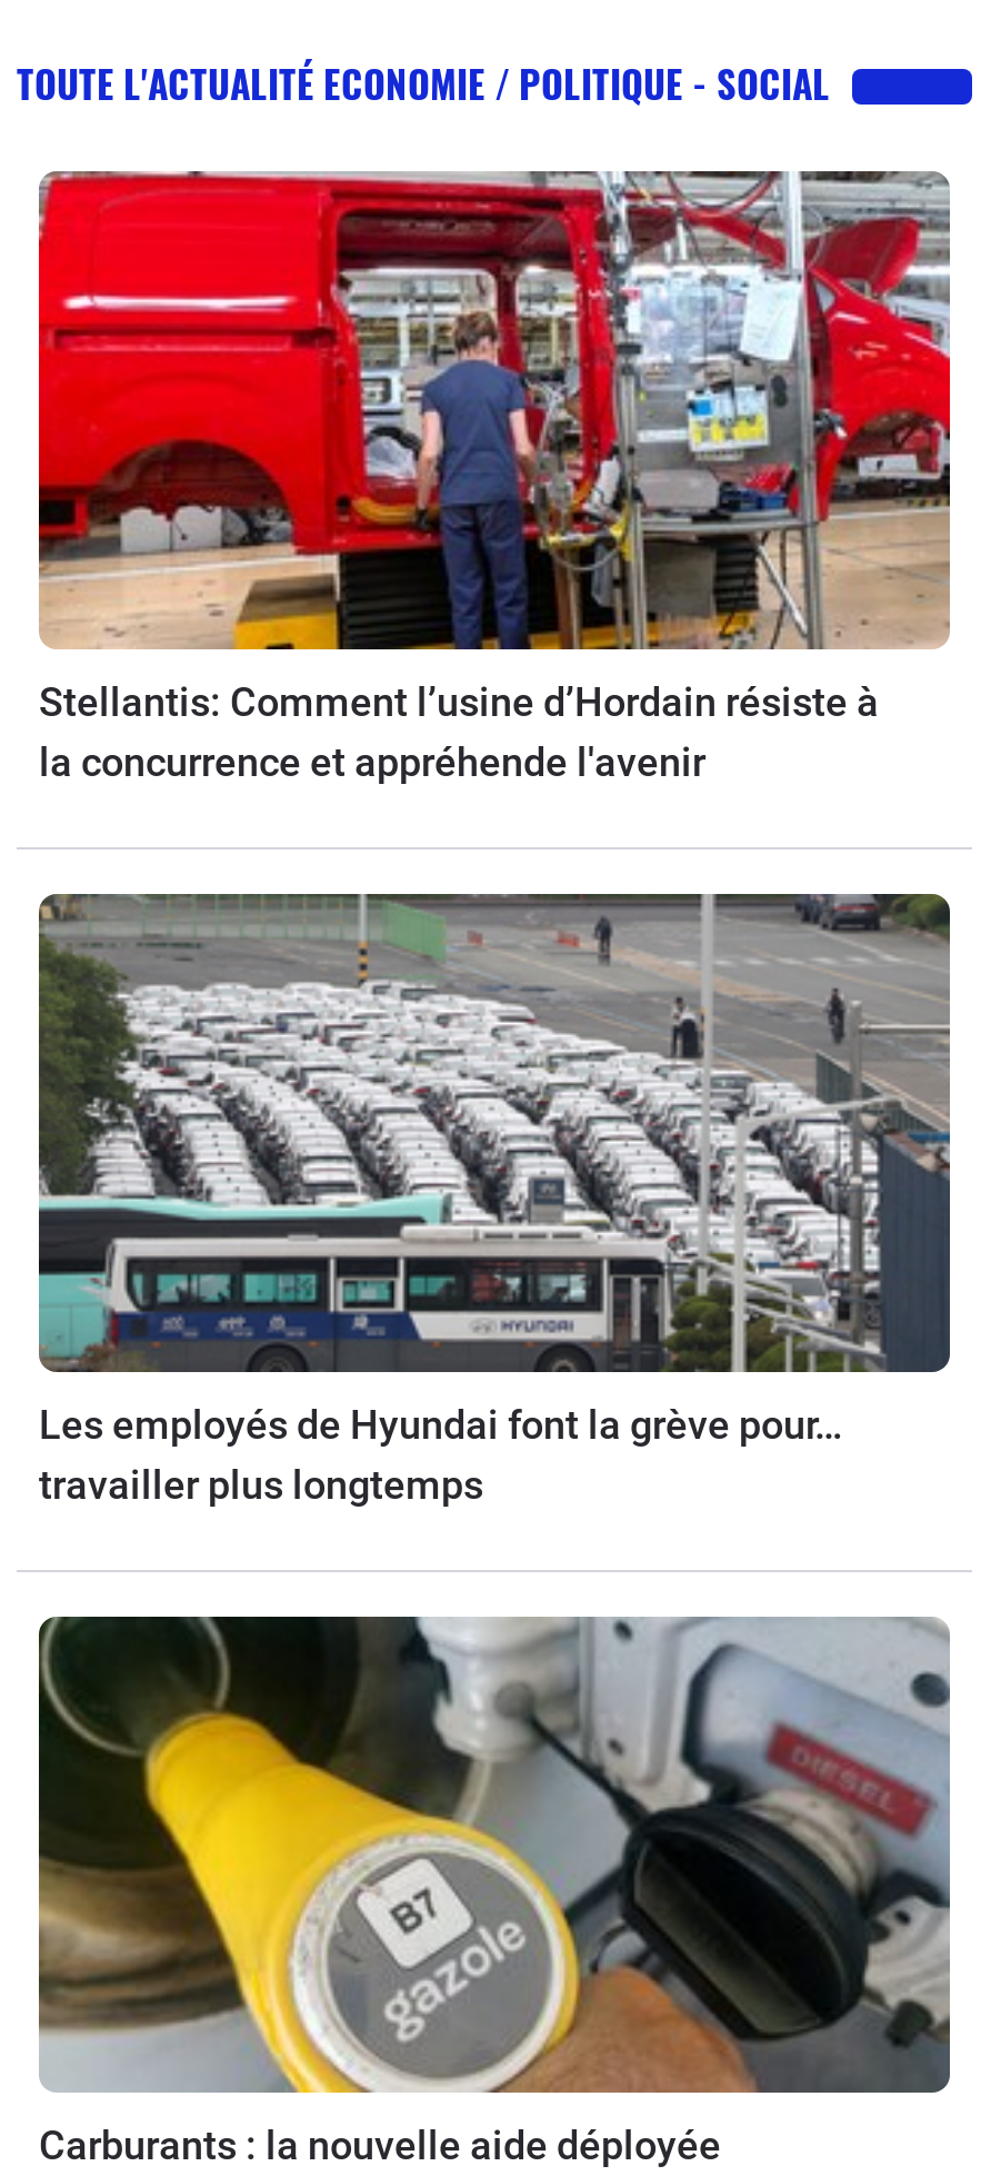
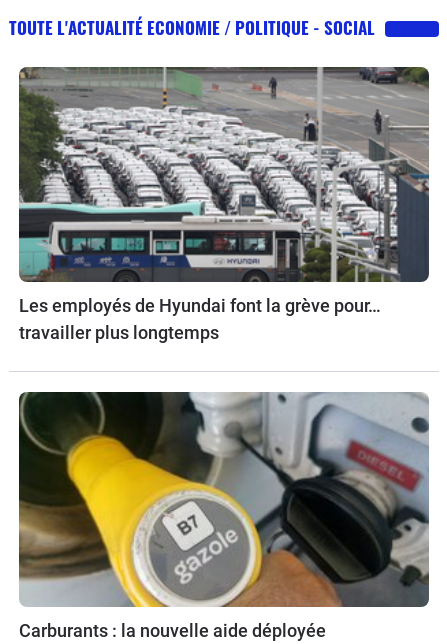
[37,171,952,785] [image] | Stellantis: Comment l’usine d’Hordain résiste à | la concurrence et appréhende l'avenir -> none

